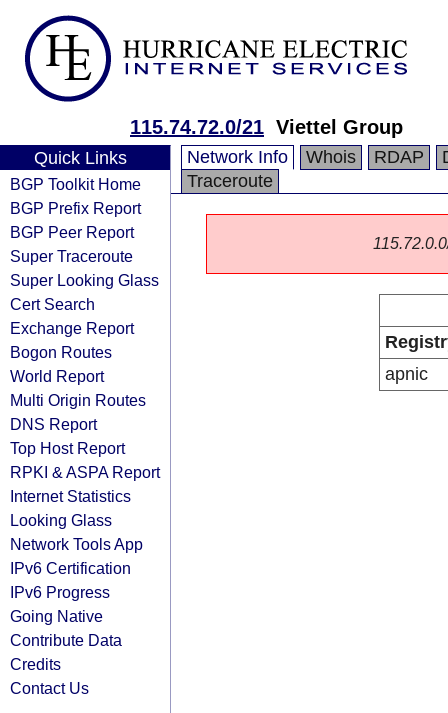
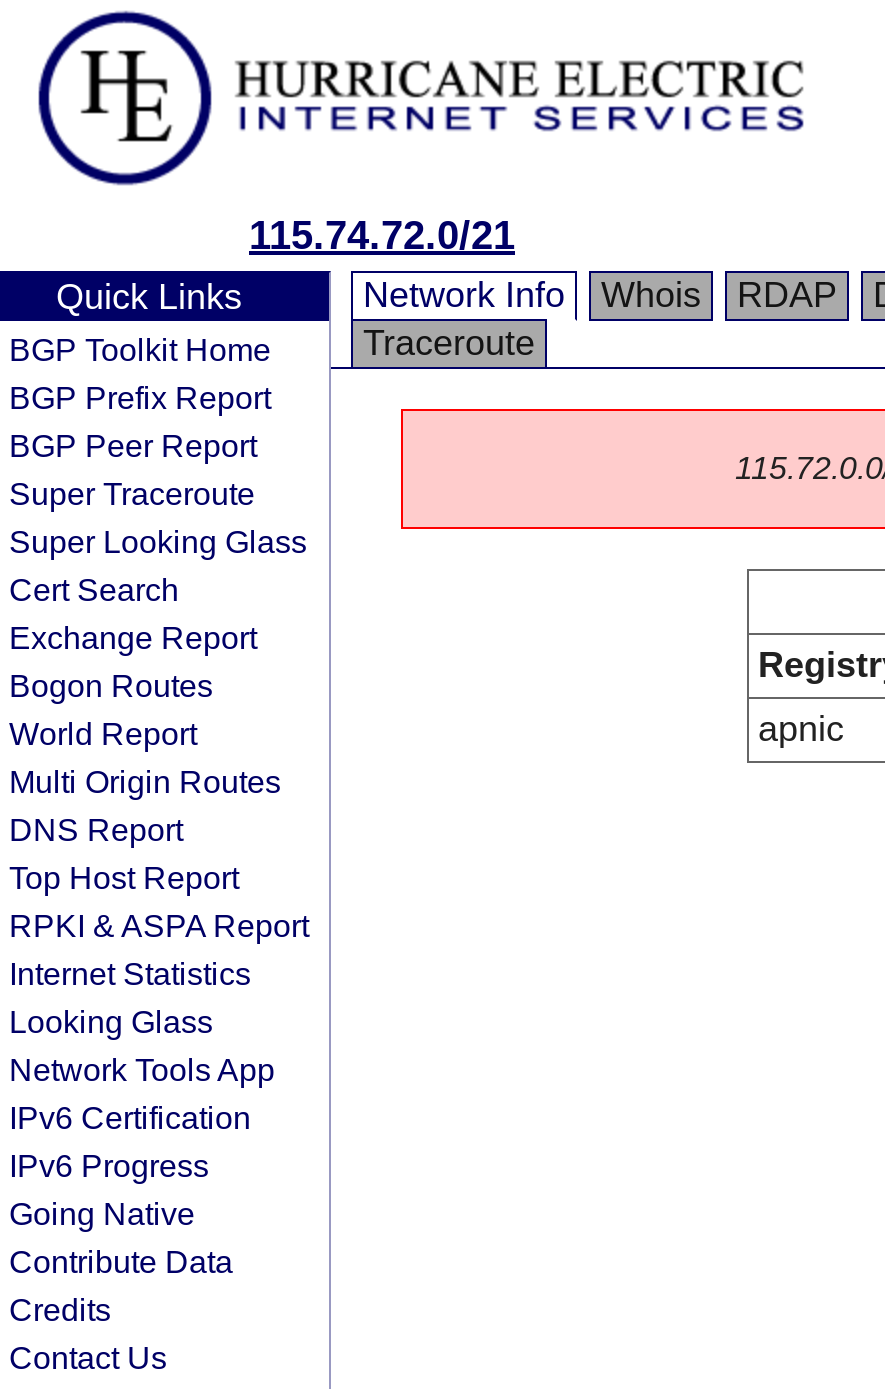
[130,116,403,138] 115.74.72.0/21 Viettel Group -> [249,213,515,257] 115.74.72.0/21

